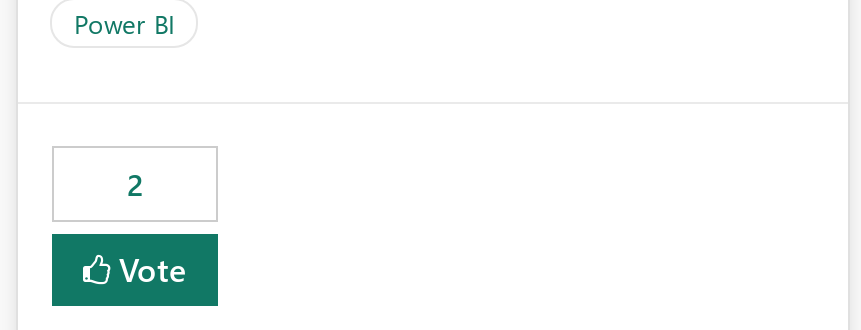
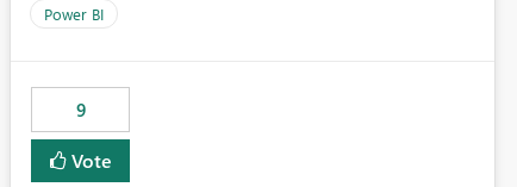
[127,165,143,205] 2 -> [76,98,85,122] 9

